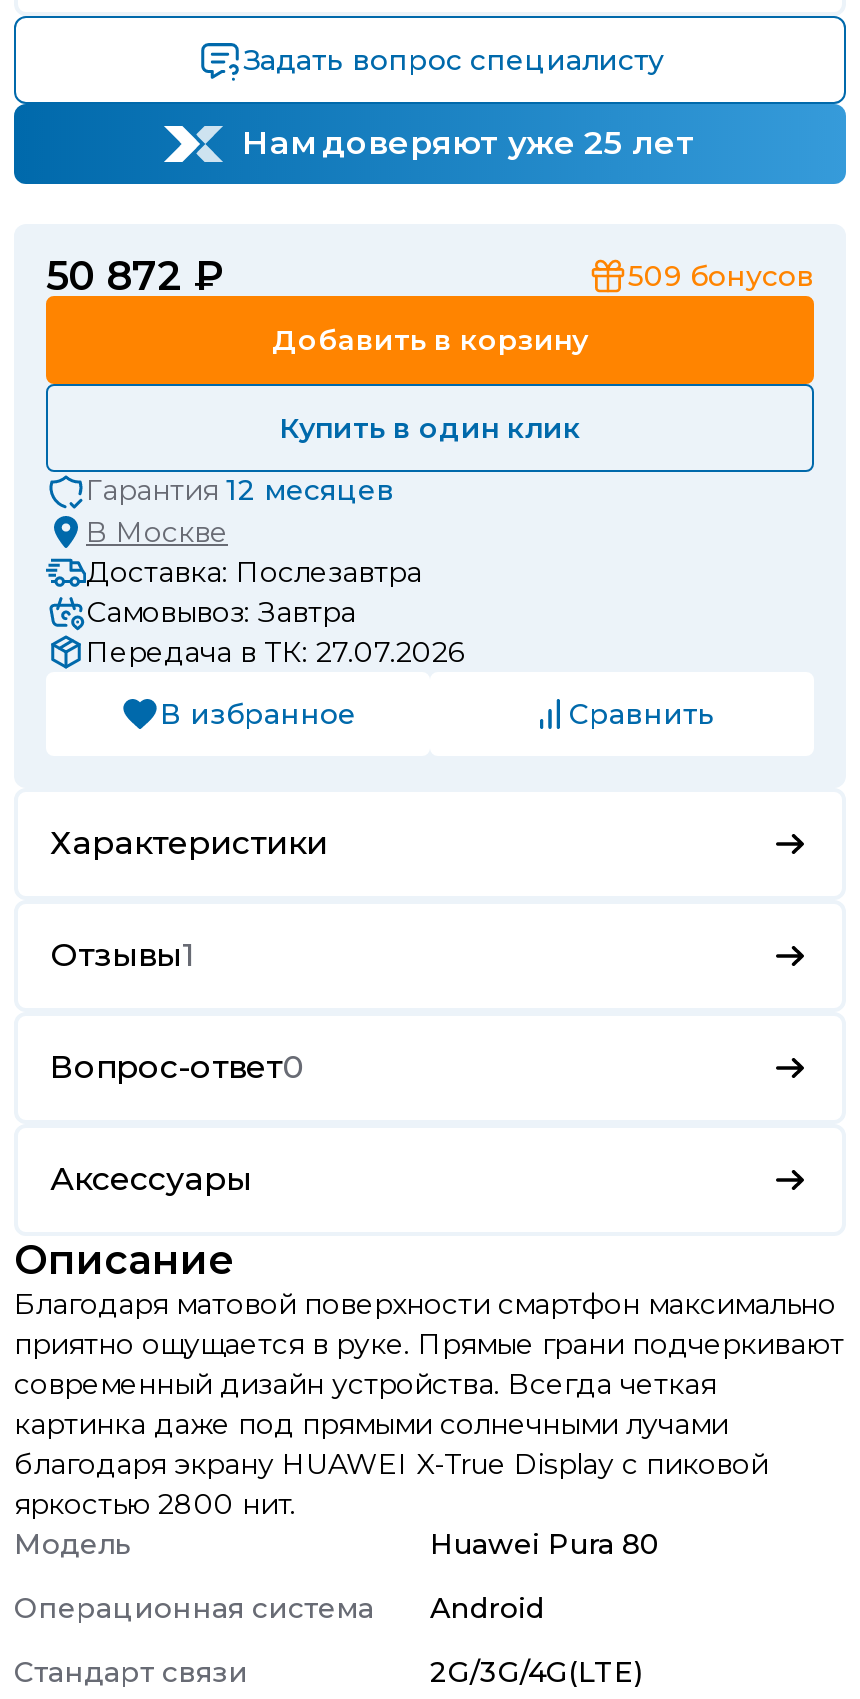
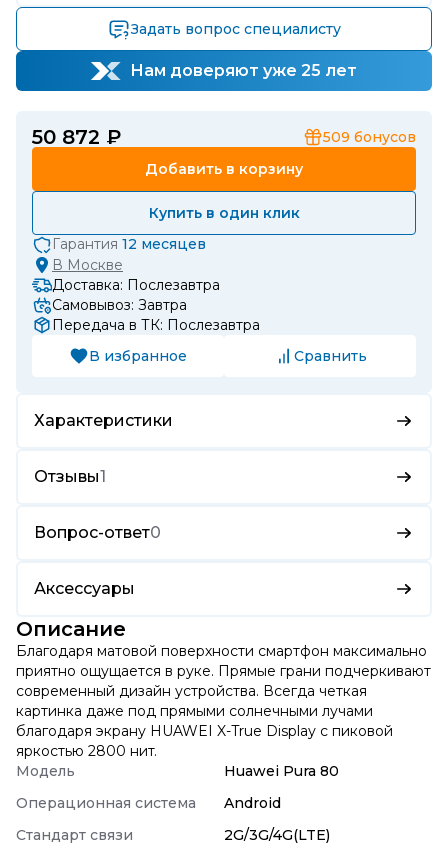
[86,634,464,670] Передача в ТК: 27.07.2026 -> [52,316,260,334] Передача в ТК: Послезавтра

